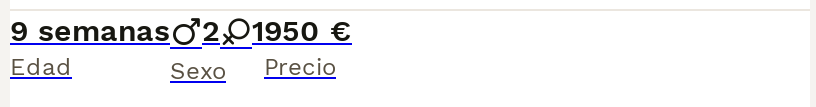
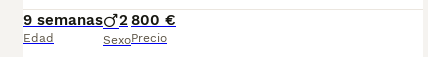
[252,13,264,49] 1 -> none
[264,13,352,49] 950 € -> [131,11,176,29] 800 €

